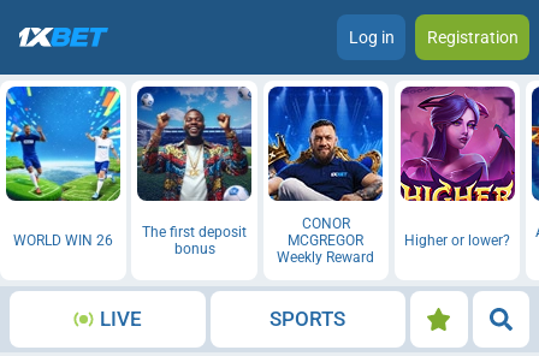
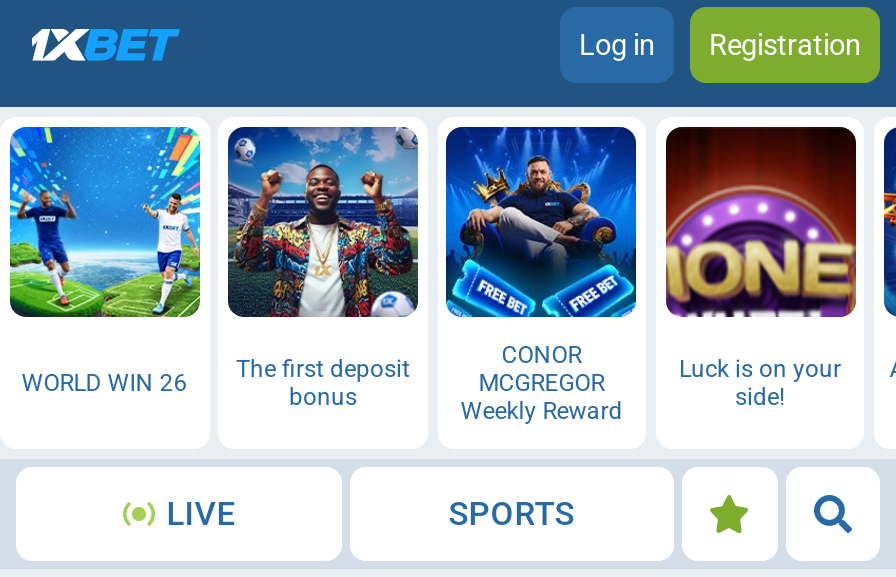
[267,85,384,202] [image] -> [444,127,638,319] [image]
[399,85,516,249] [image] | Higher or lower? -> [664,125,858,411] [image] | Luck is on your | side!

